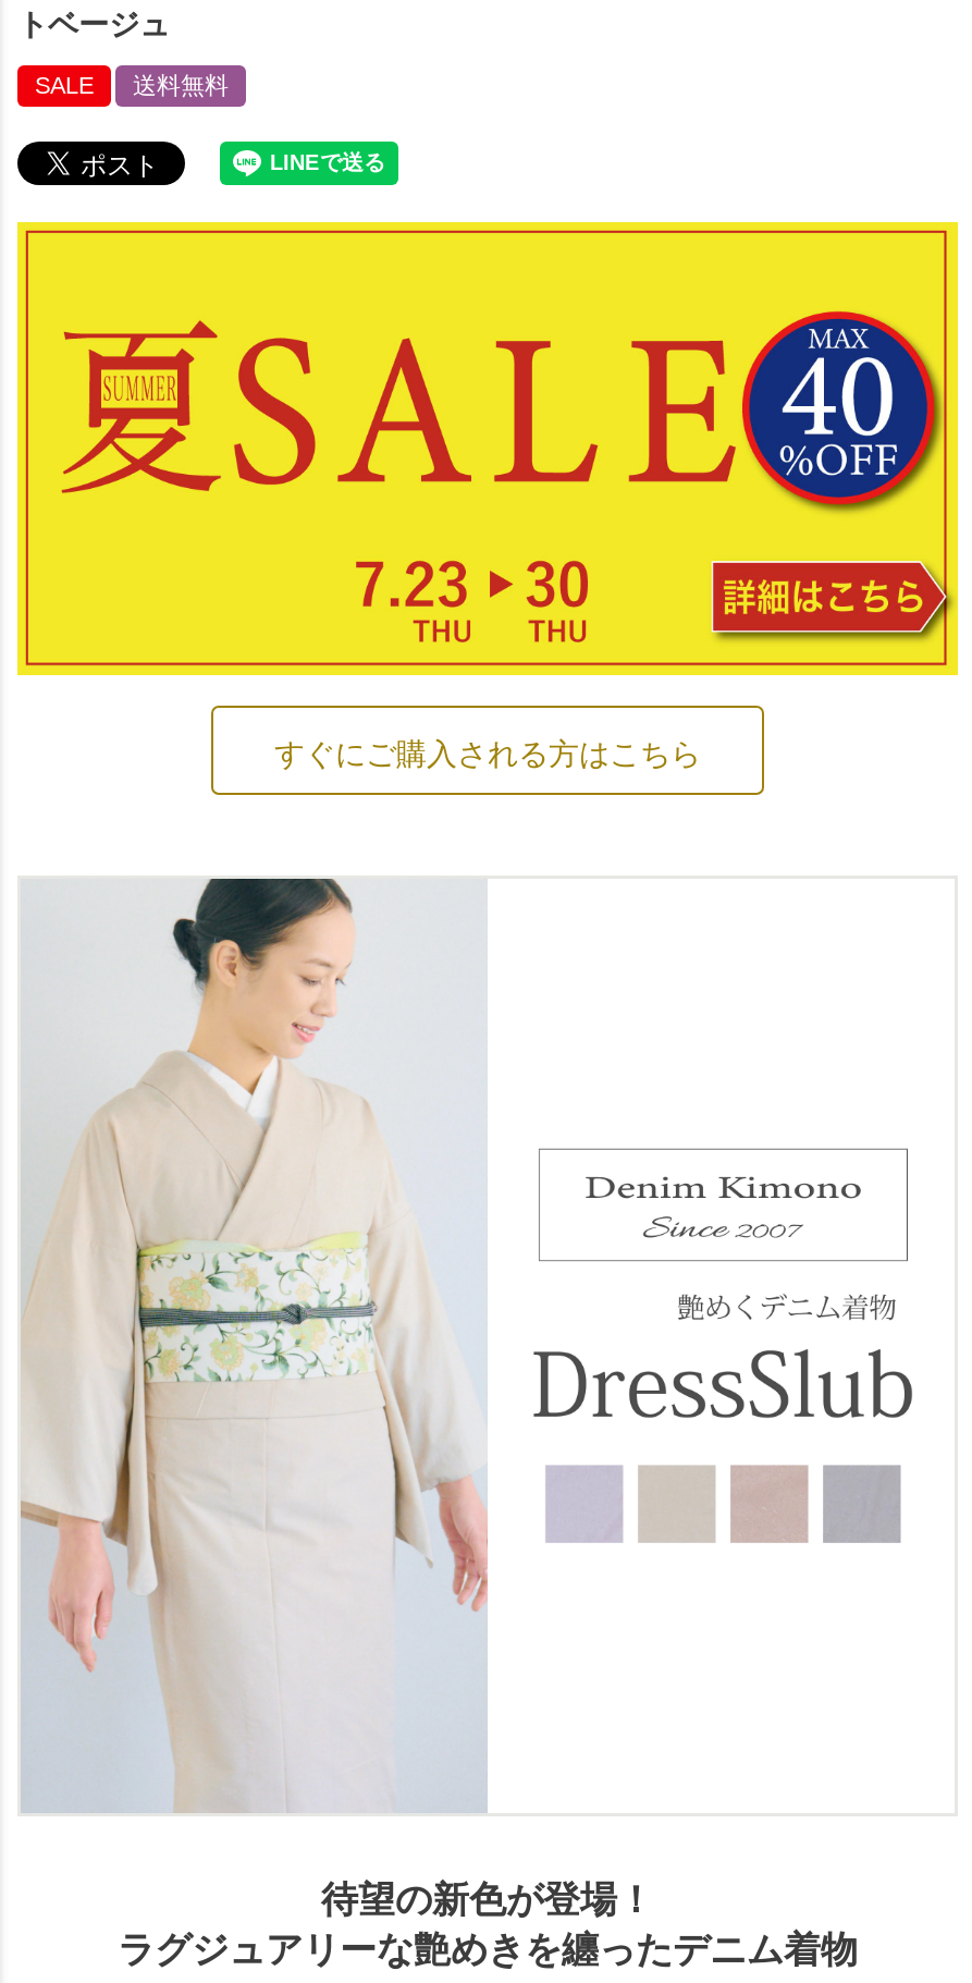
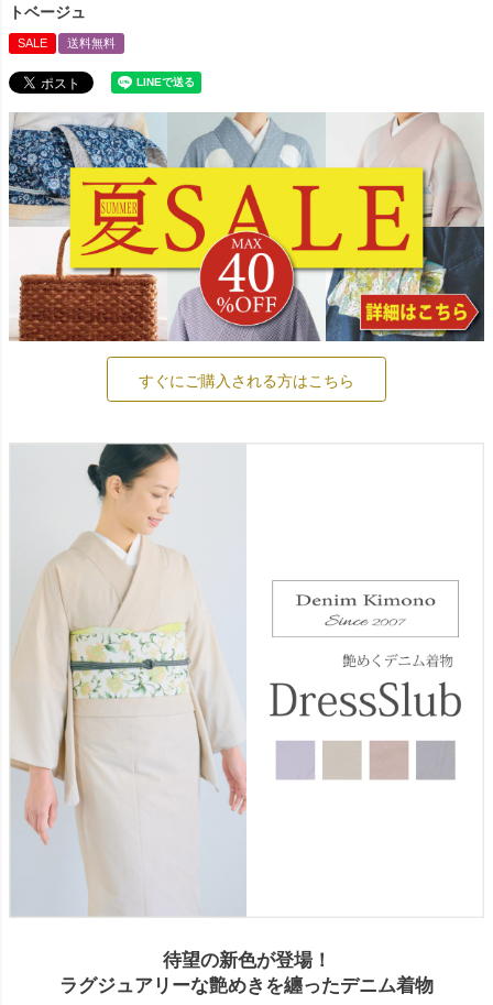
[15,220,960,677] [image] -> [8,111,485,342] [image]

